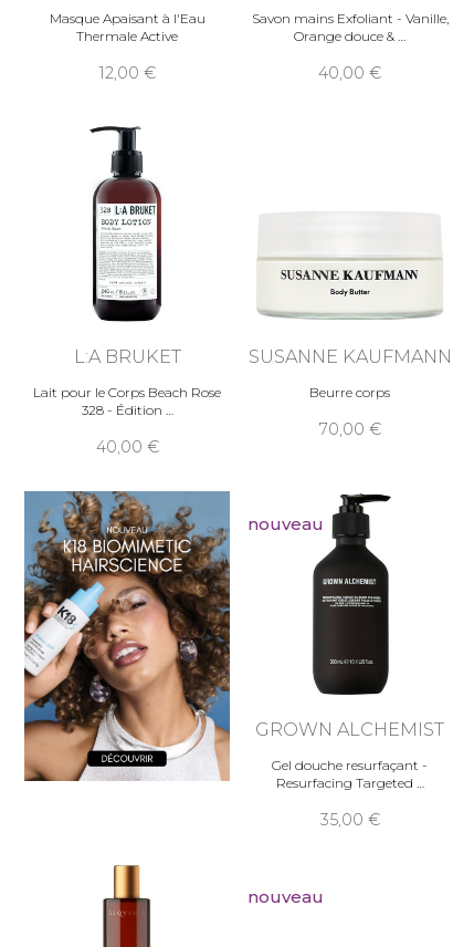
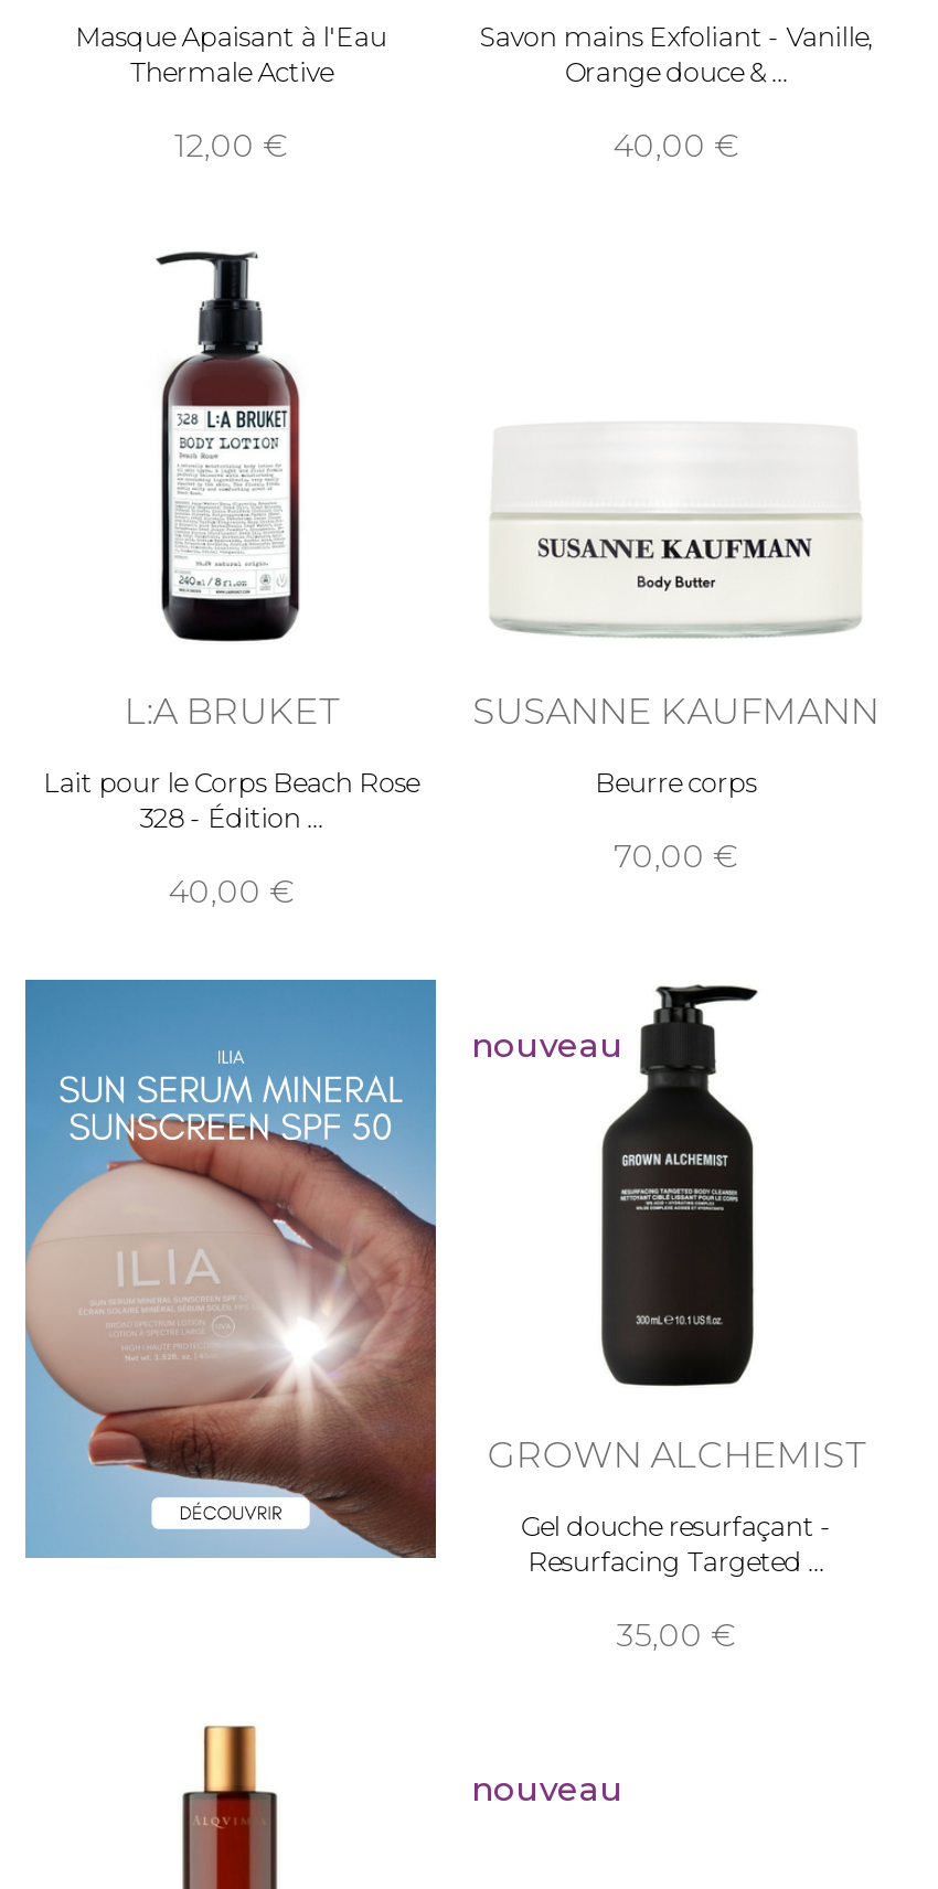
[23,490,231,782] [image] -> [23,978,438,1560] [image]

